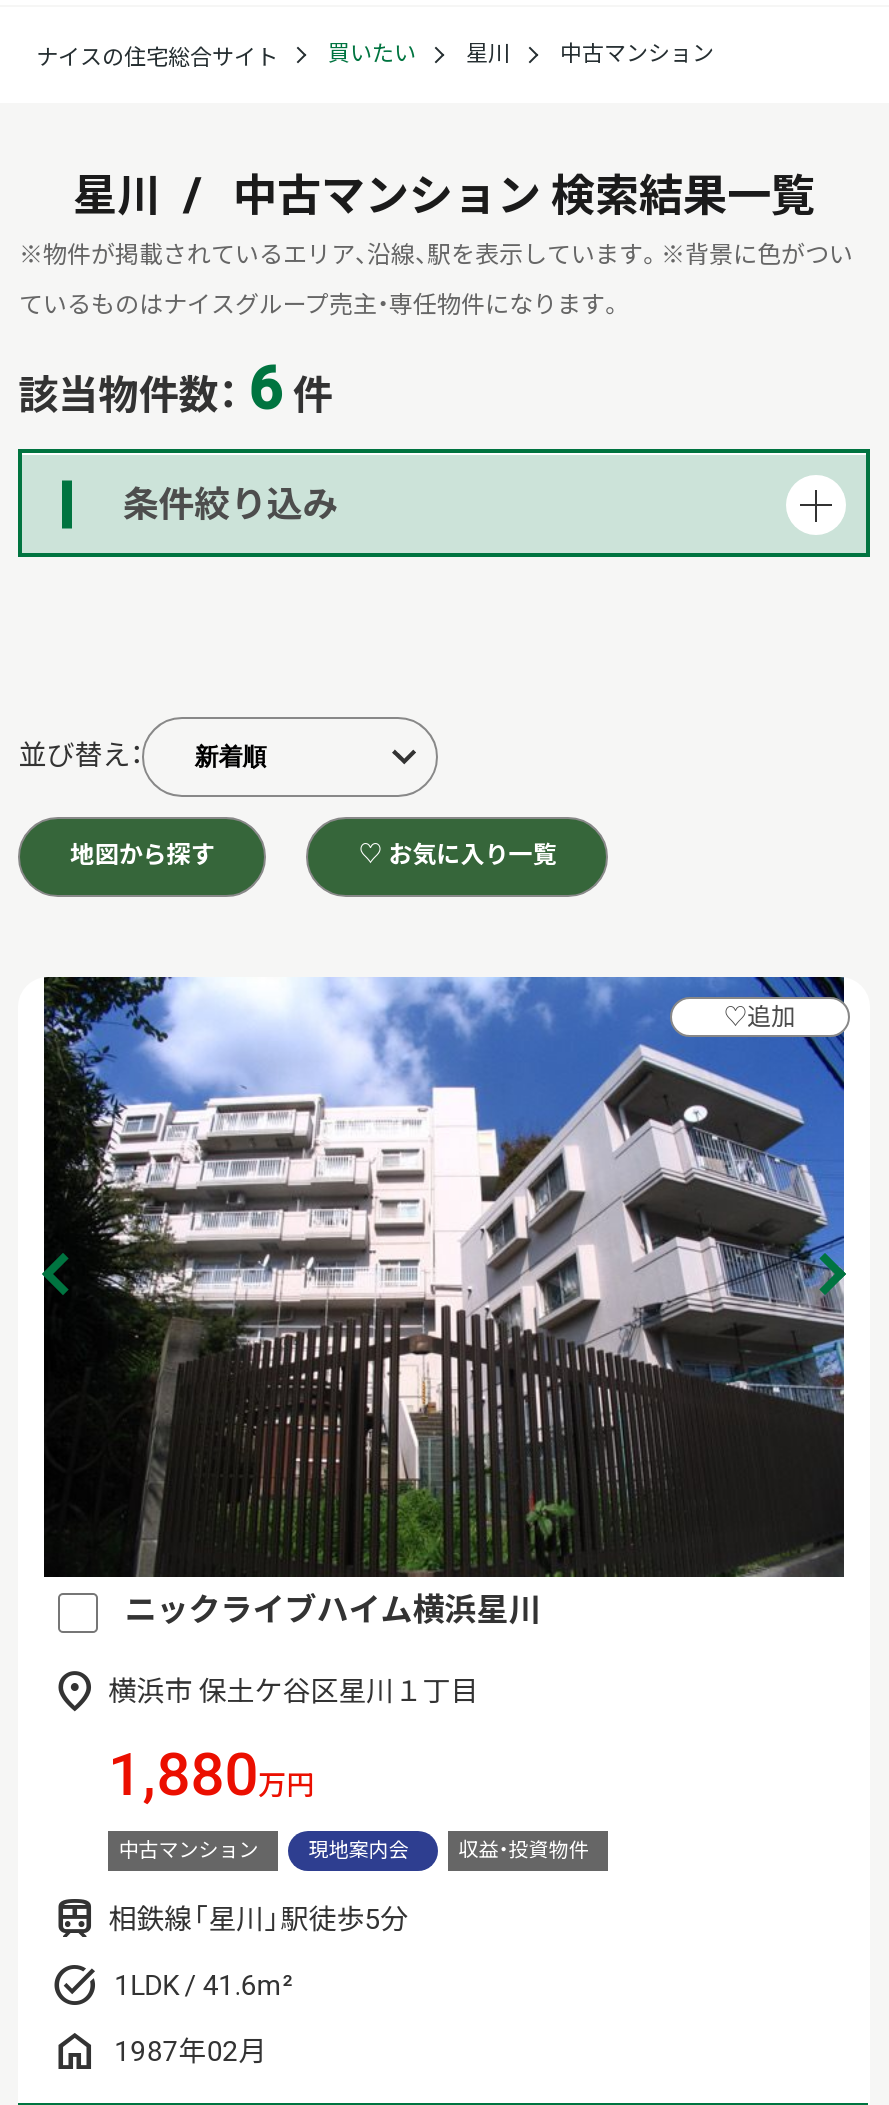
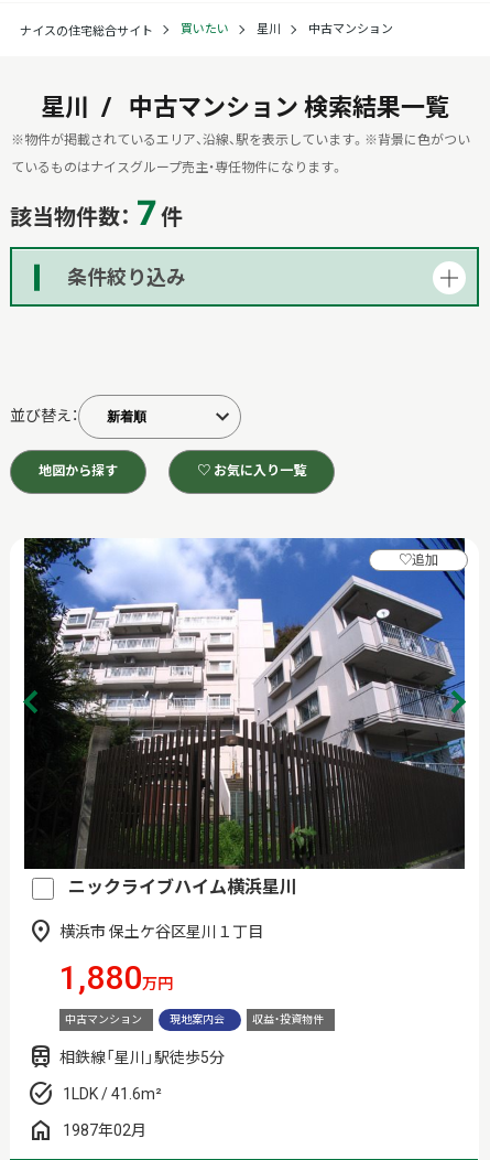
[18,353,332,423] 該当物件数： 6 件 -> [10,194,183,233] 該当物件数： 7 件

